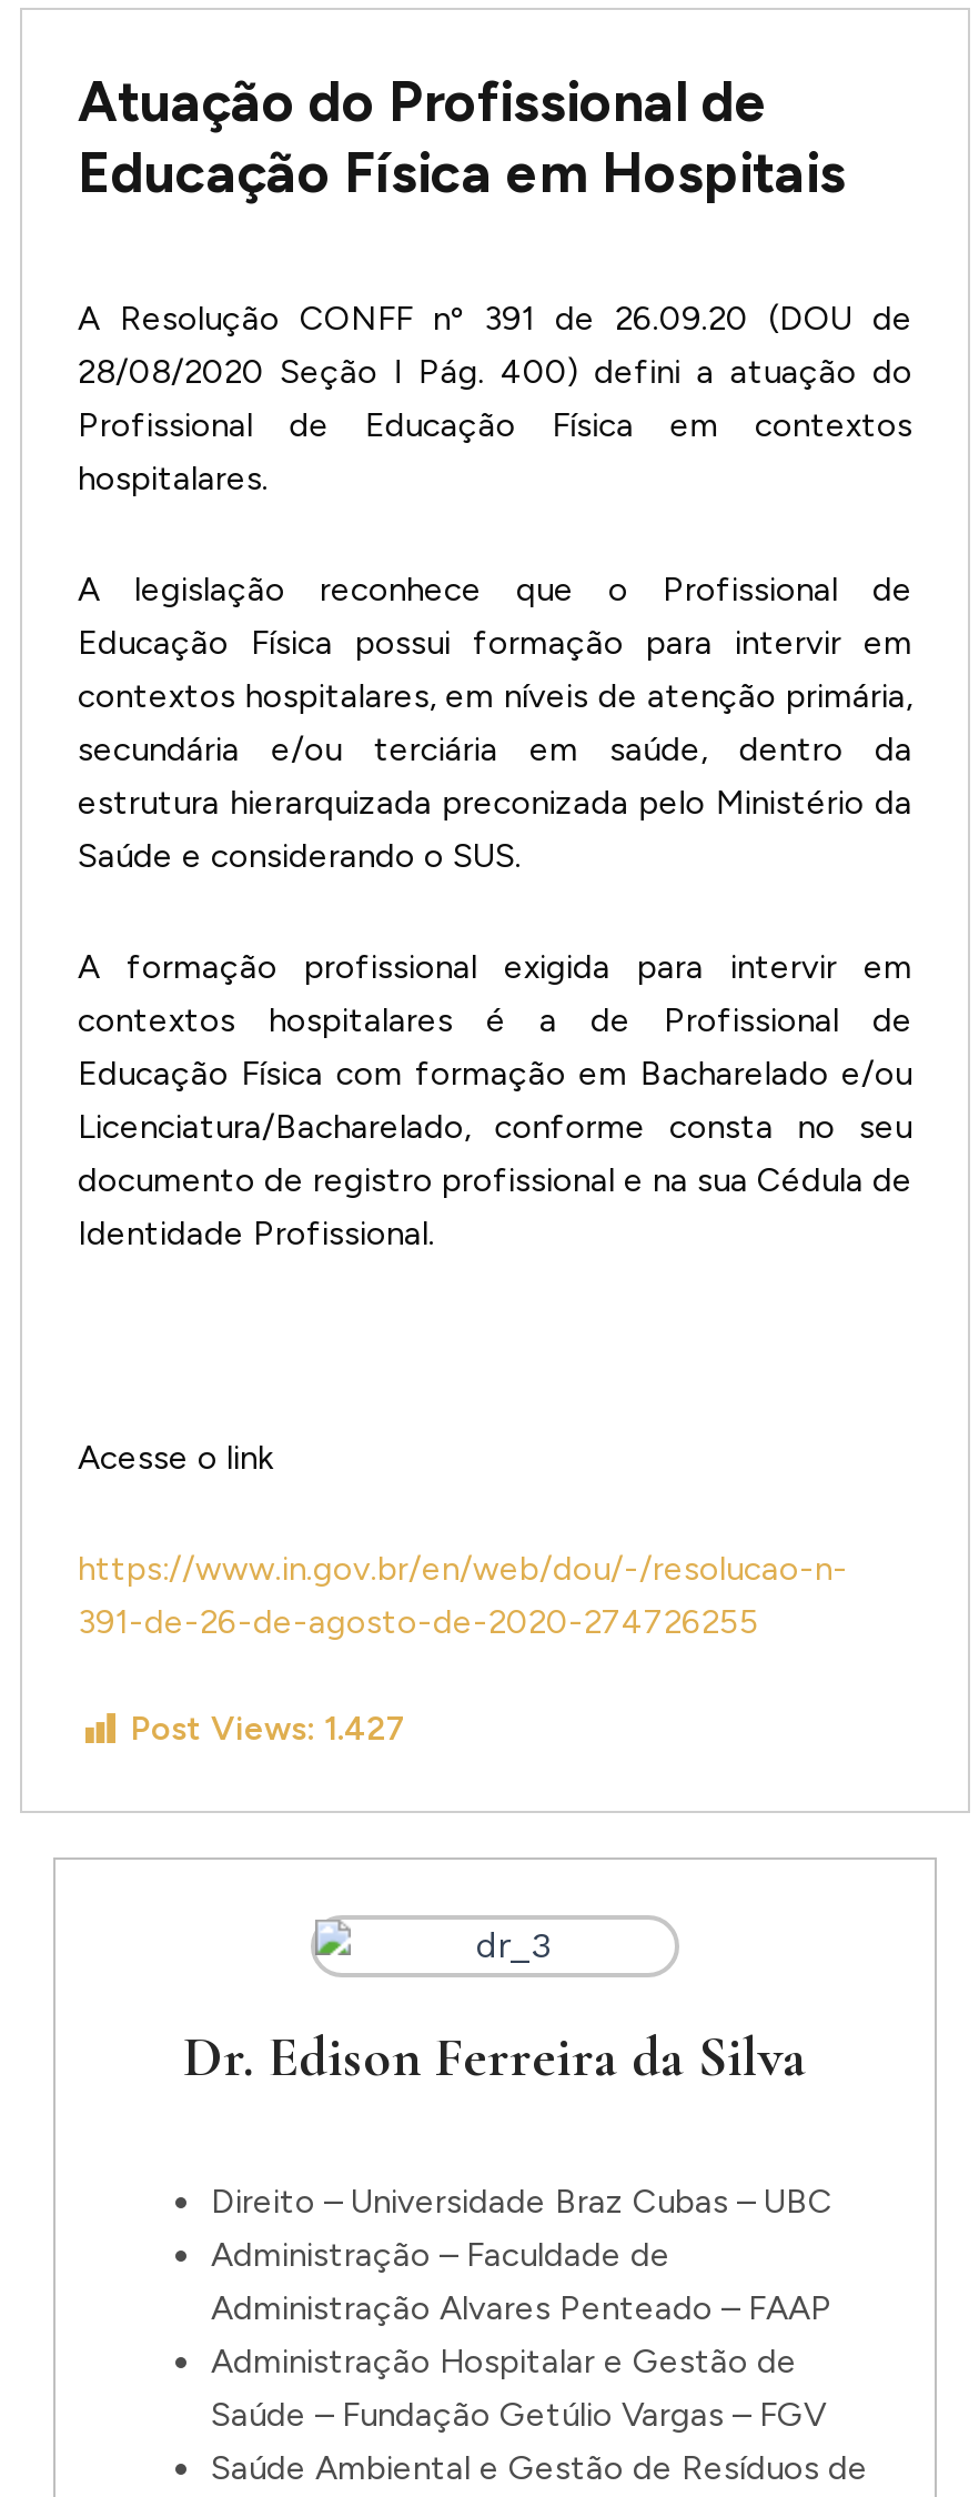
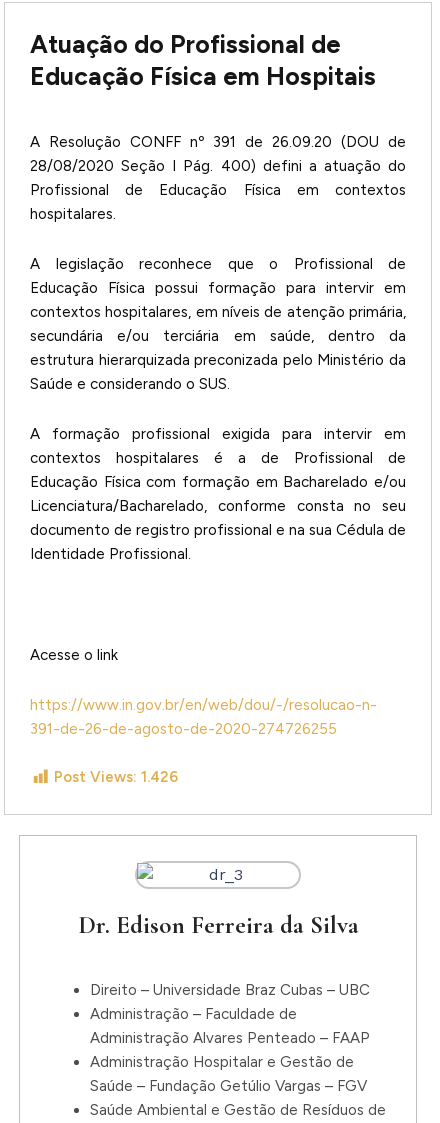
[131,1709,406,1749] Post Views: 1.427 -> [54,768,178,786] Post Views: 1.426

